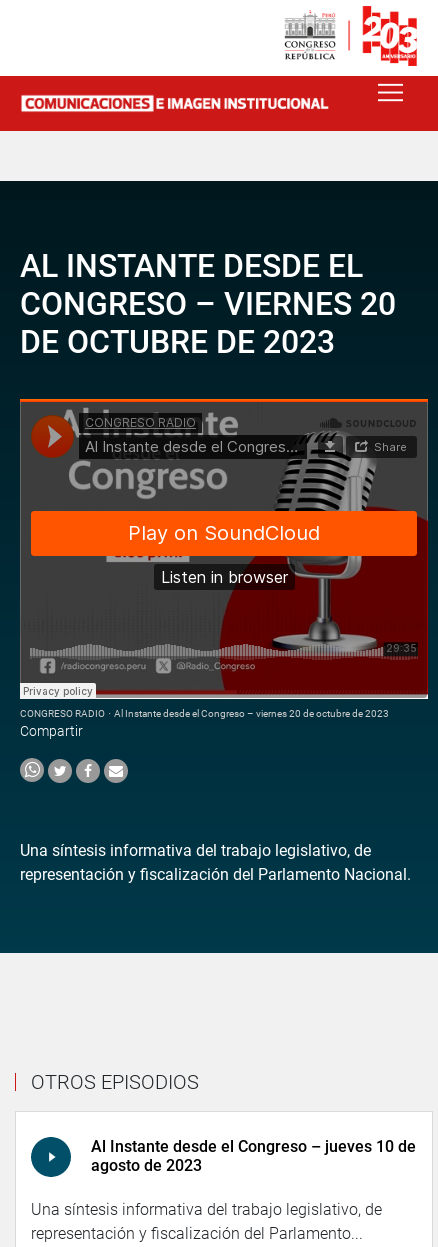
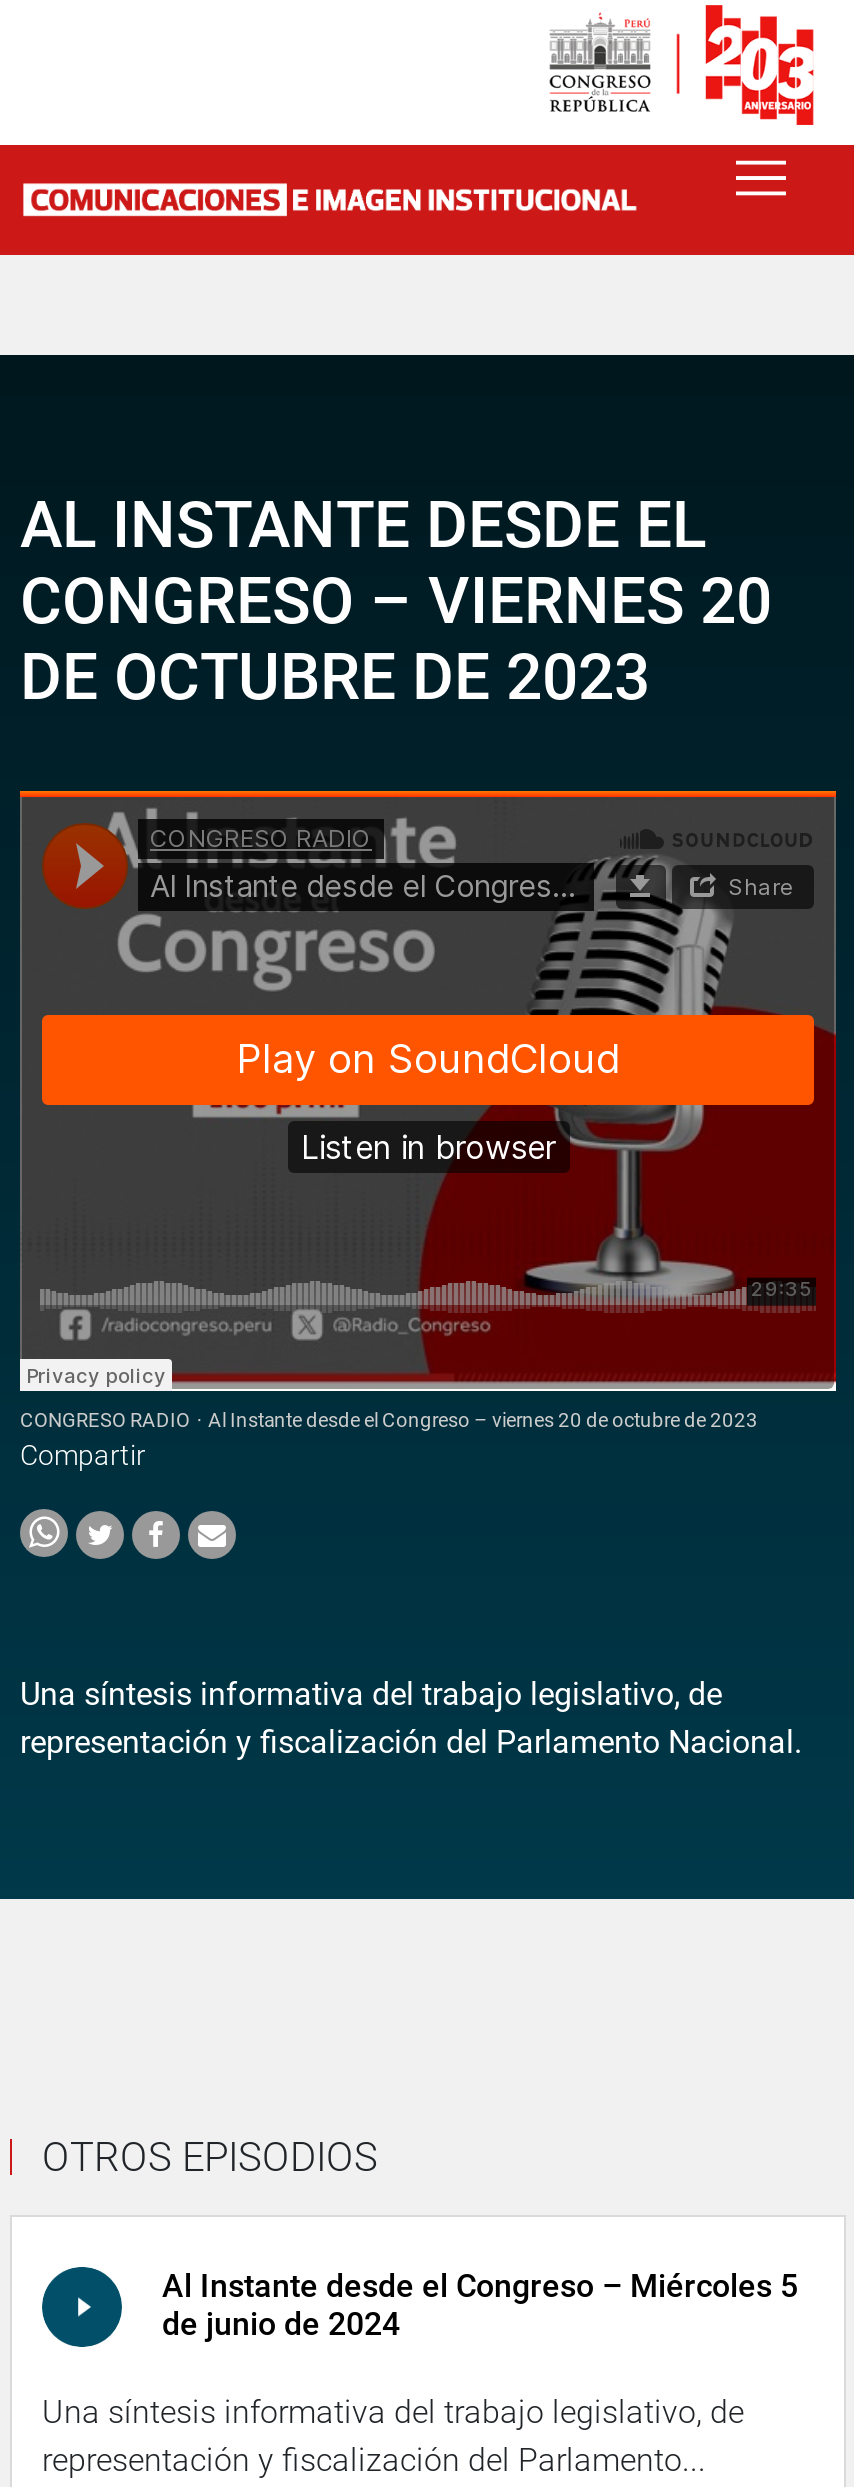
[91,1137,416,1175] Al Instante desde el Congreso – jueves 10 de | agosto de 2023 -> [162,2267,798,2343] Al Instante desde el Congreso – Miércoles 5 | de junio de 2024

